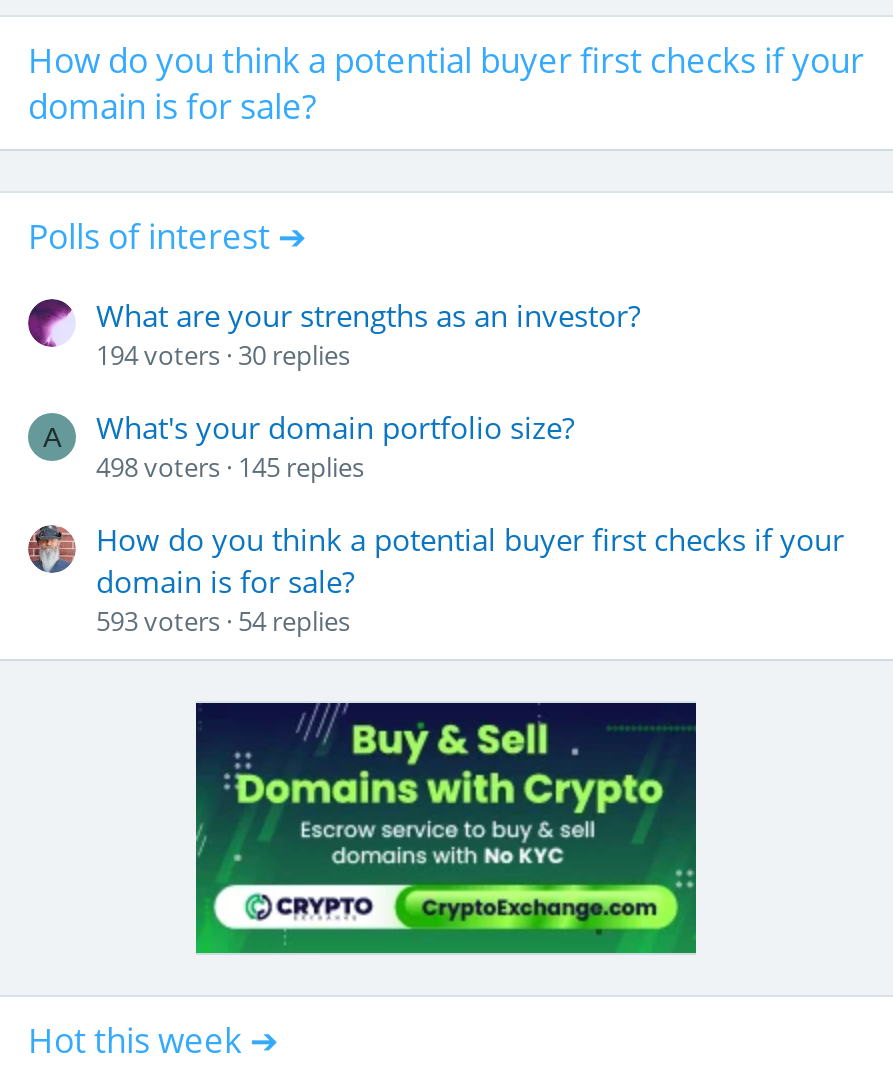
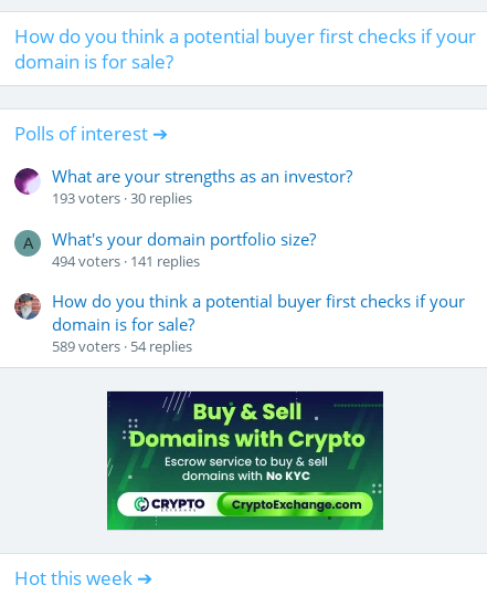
[96,336,350,372] 194 voters 30 replies -> [52,188,192,208] 193 voters 30 replies
[96,449,364,485] 498 voters 145 replies -> [52,251,200,271] 494 voters 141 replies
[96,603,350,639] 593 voters 54 replies -> [52,336,192,356] 589 voters 54 replies

